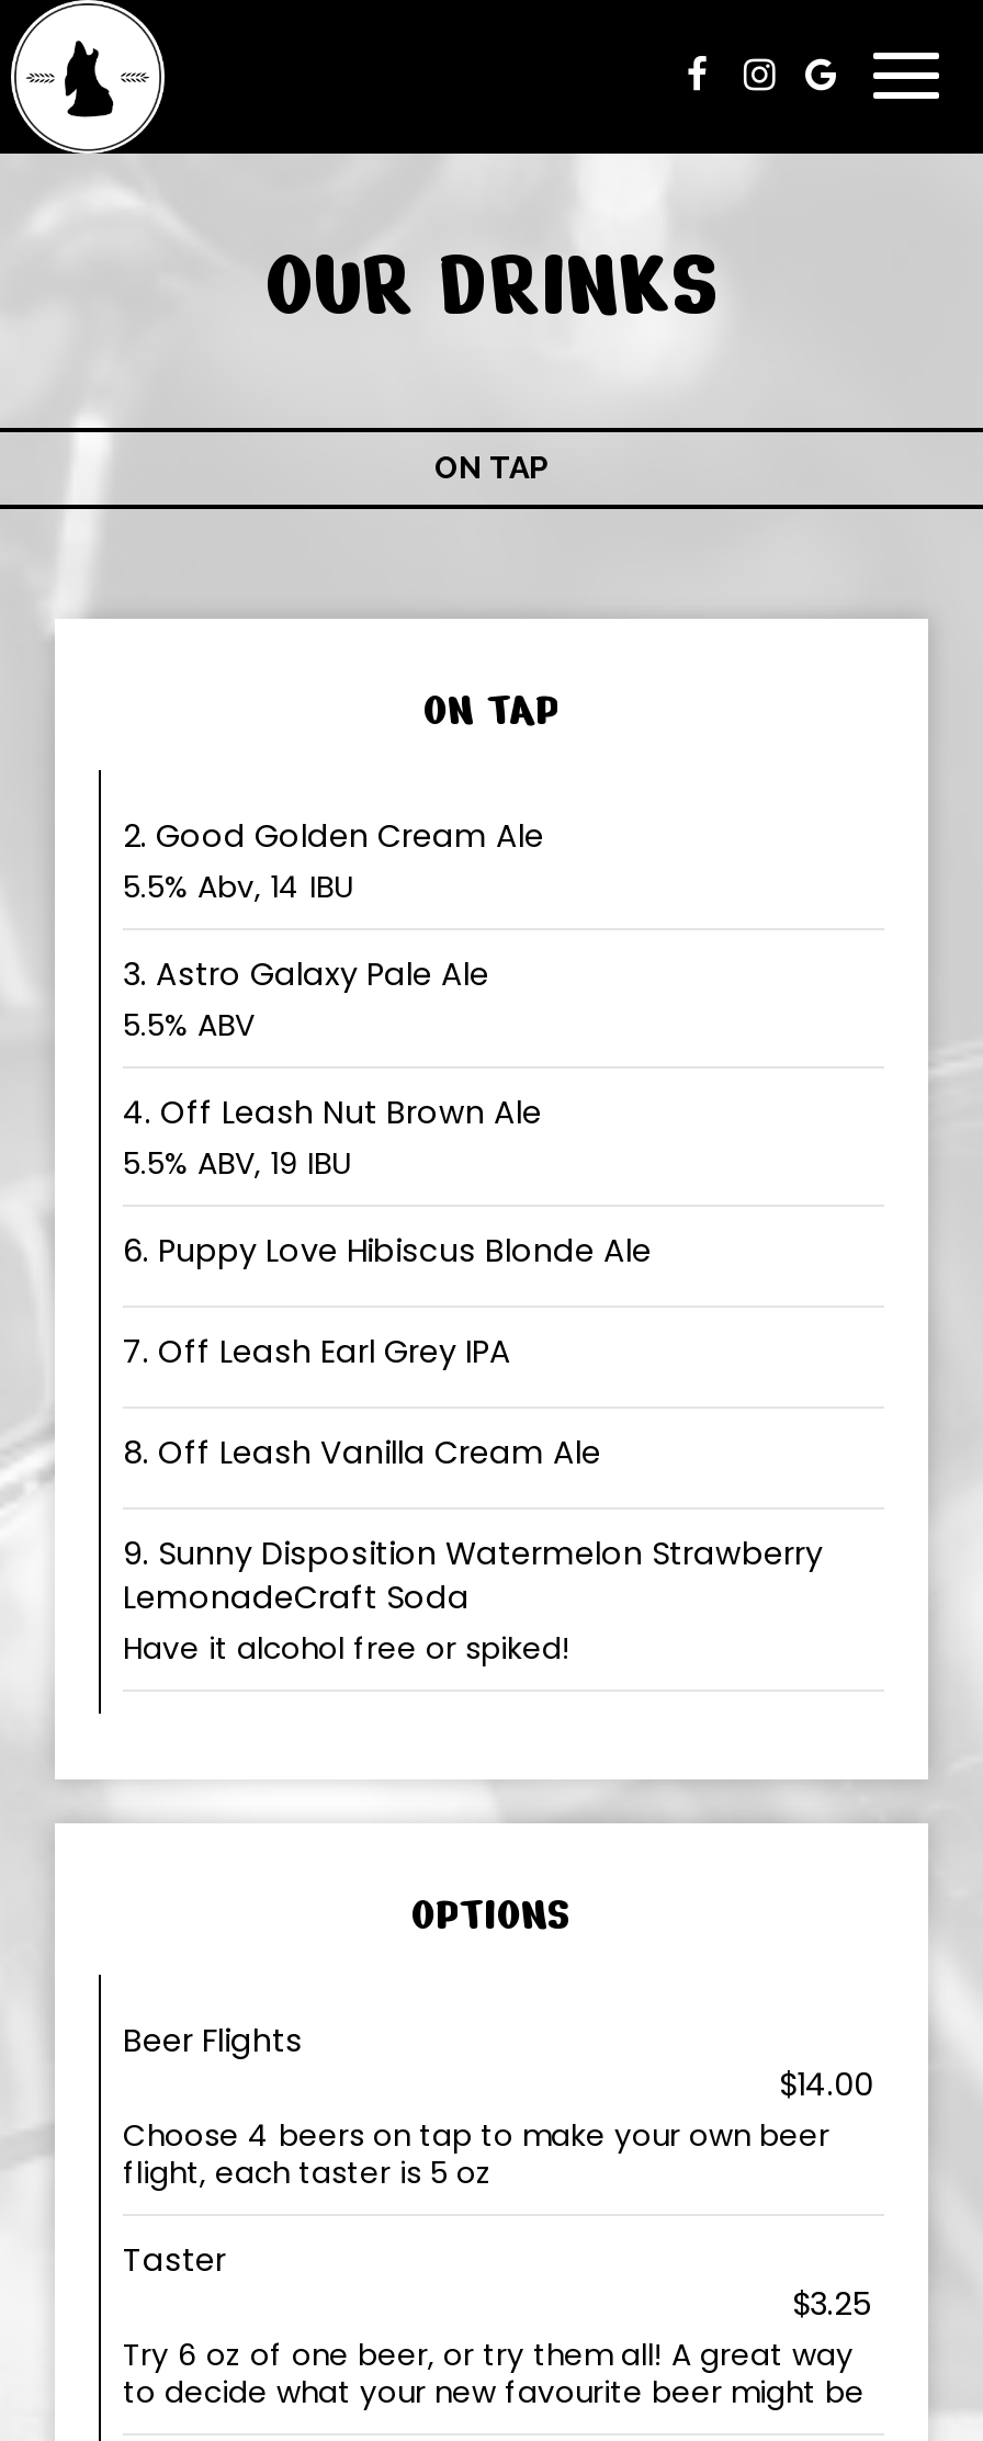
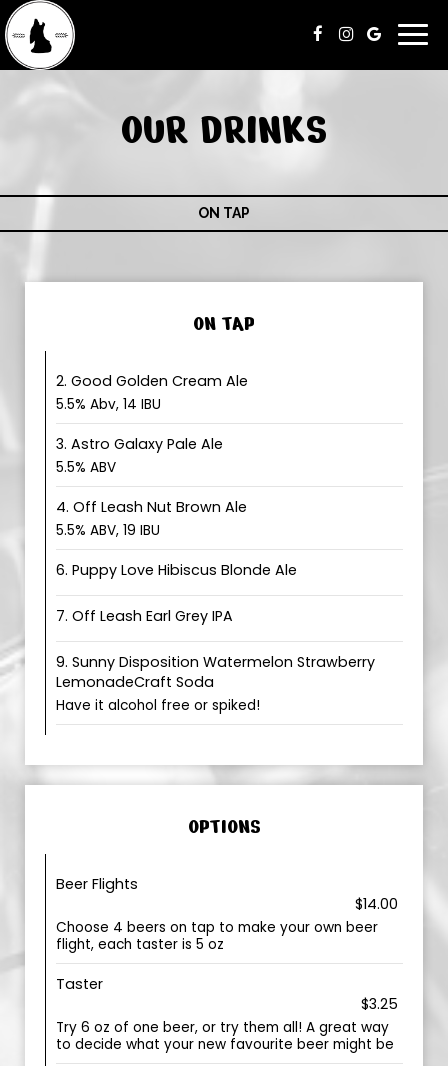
[123,1431,601,1474] 8. Off Leash Vanilla Cream Ale -> none

